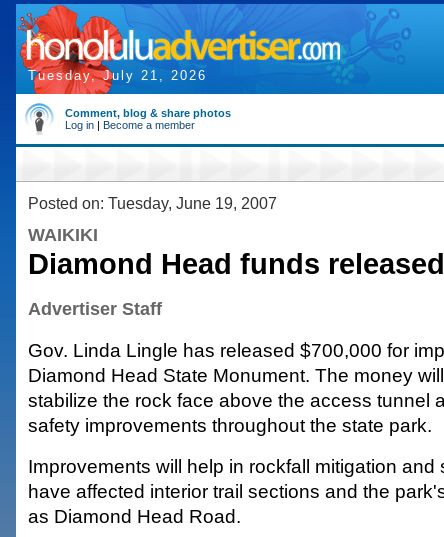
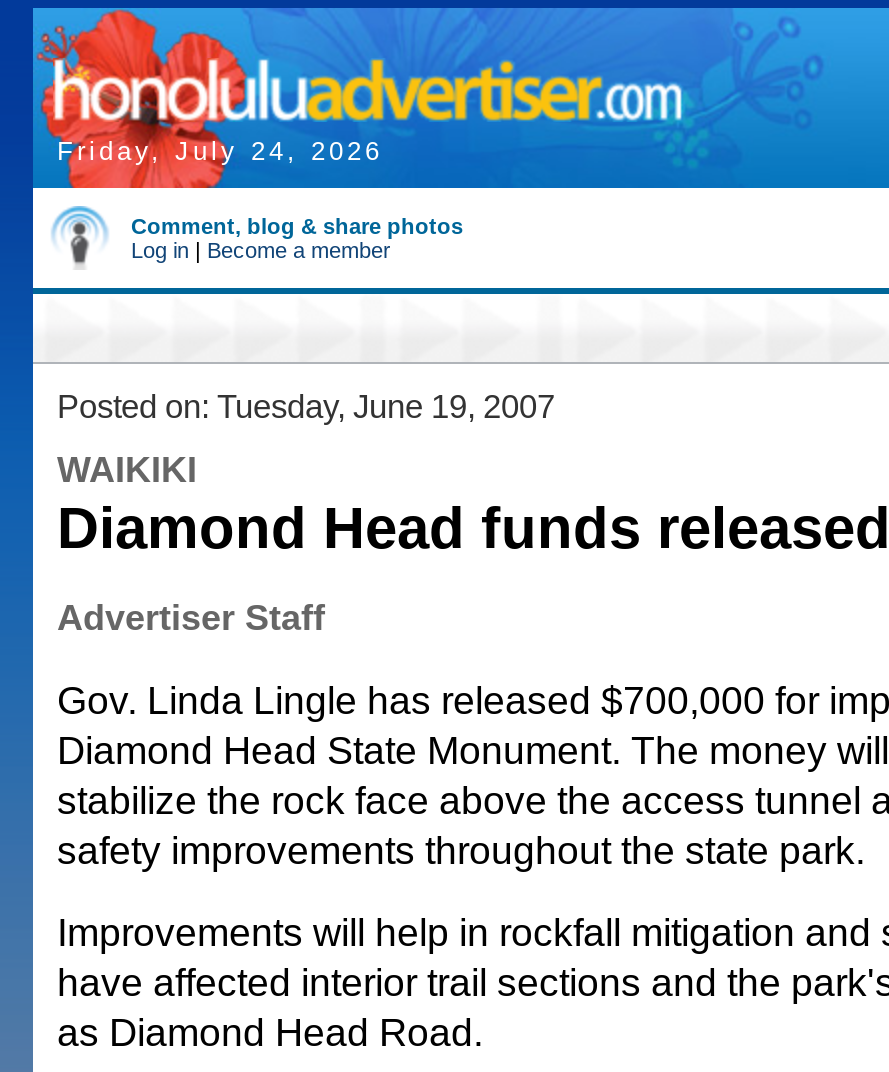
[28,68,207,83] Tuesday, July 21, 2026 -> [57,136,383,166] Friday, July 24, 2026

